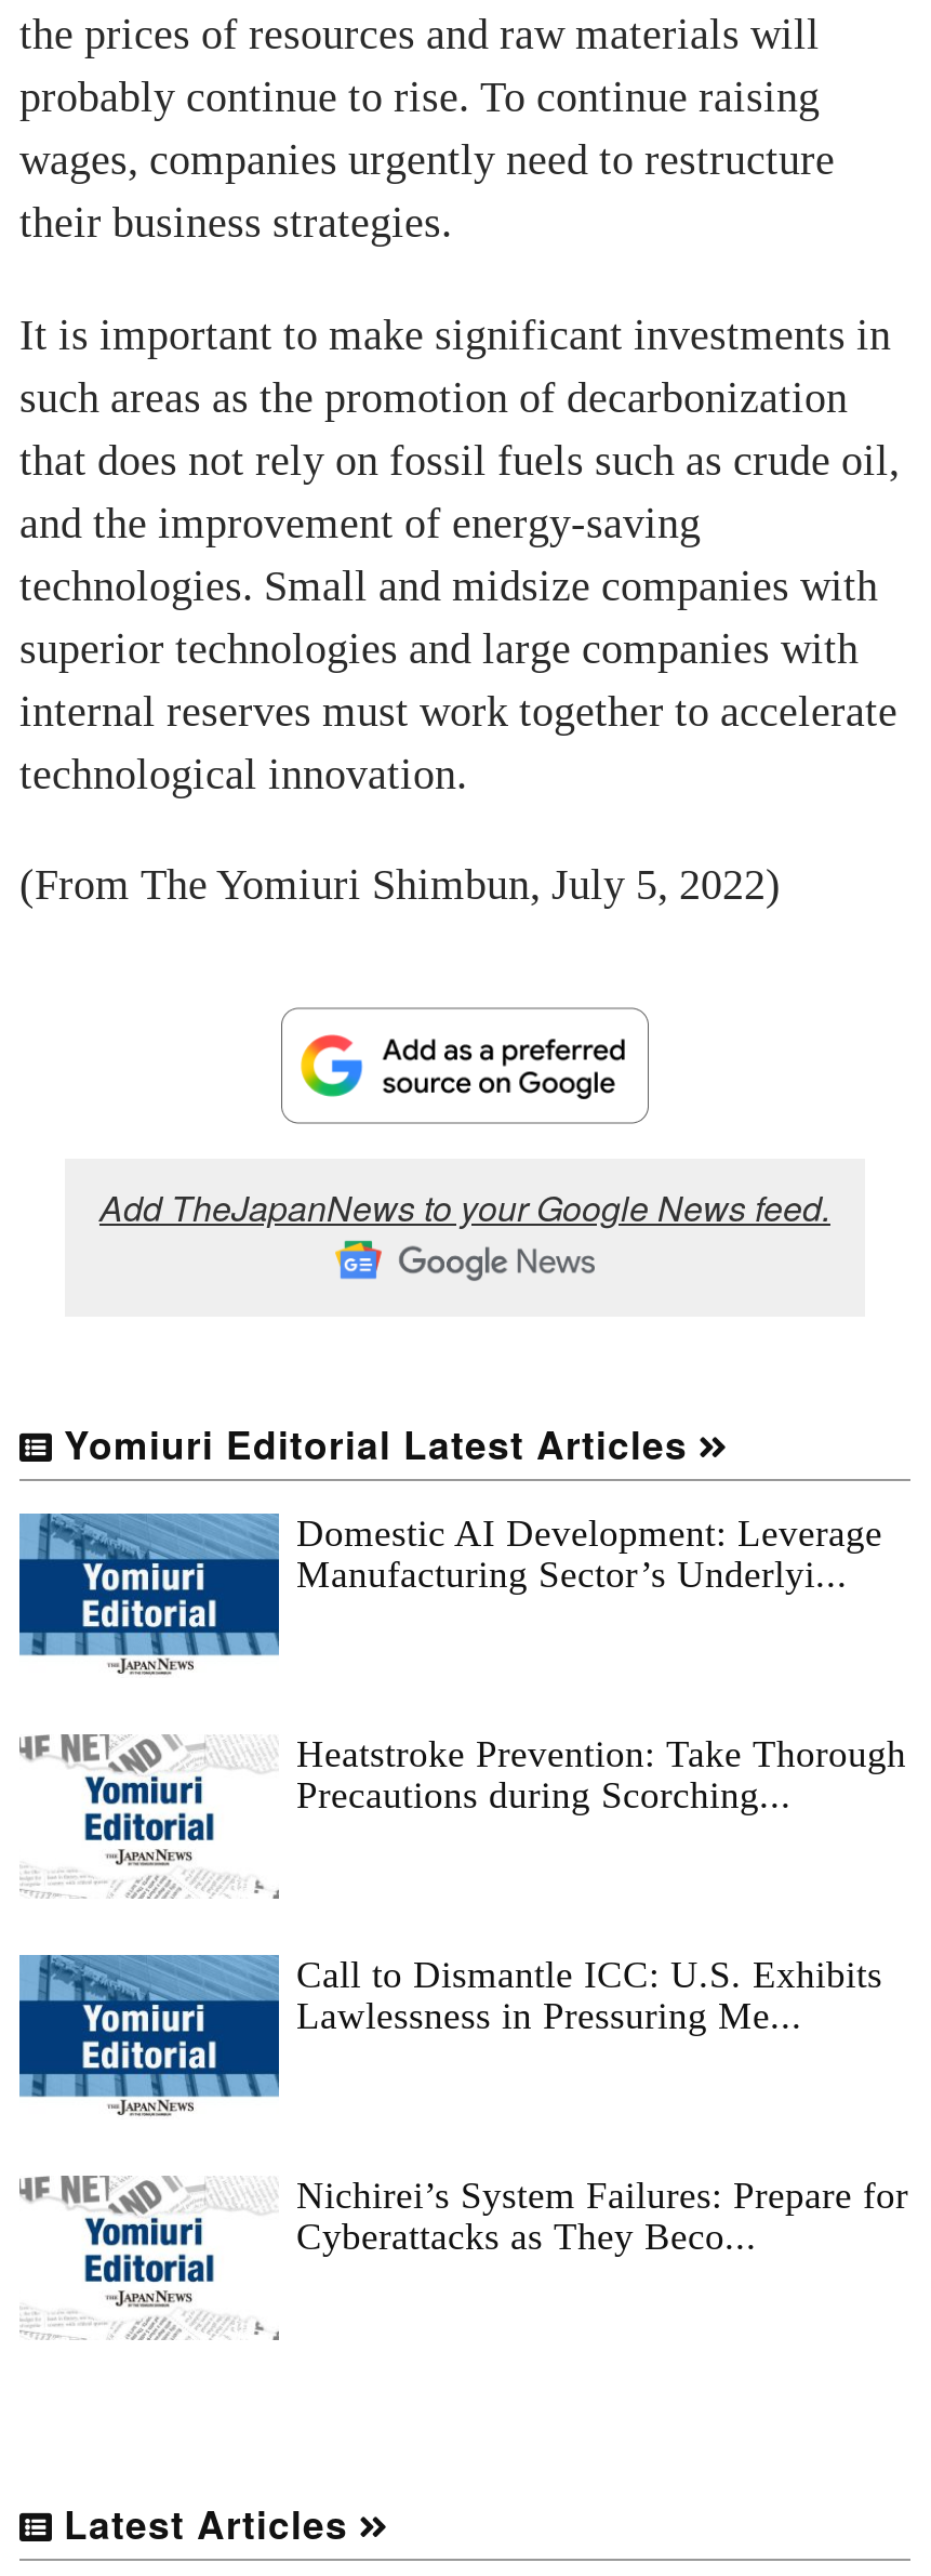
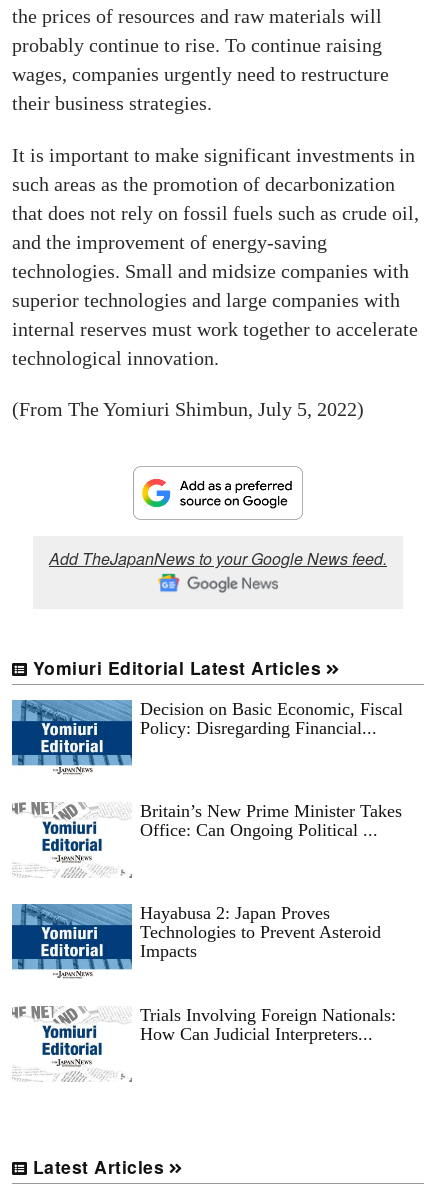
[296,1512,882,1596] Domestic AI Development: Leverage | Manufacturing Sector’s Underlyi... -> [140,699,403,738] Decision on Basic Economic, Fiscal | Policy: Disregarding Financial...
[296,1732,906,1817] Heatstroke Prevention: Take Thorough | Precautions during Scorching... -> [140,801,402,840] Britain’s New Prime Minister Takes | Office: Can Ongoing Political ...
[296,1953,882,2037] Call to Dismantle ICC: U.S. Exhibits | Lawlessness in Pressuring Me... -> [140,903,381,961] Hayabusa 2: Japan Proves | Technologies to Prevent Asteroid | Impacts
[296,2174,908,2258] Nichirei’s System Failures: Prepare for | Cyberattacks as They Beco... -> [140,1005,396,1044] Trials Involving Foreign Nationals: | How Can Judicial Interpreters...

